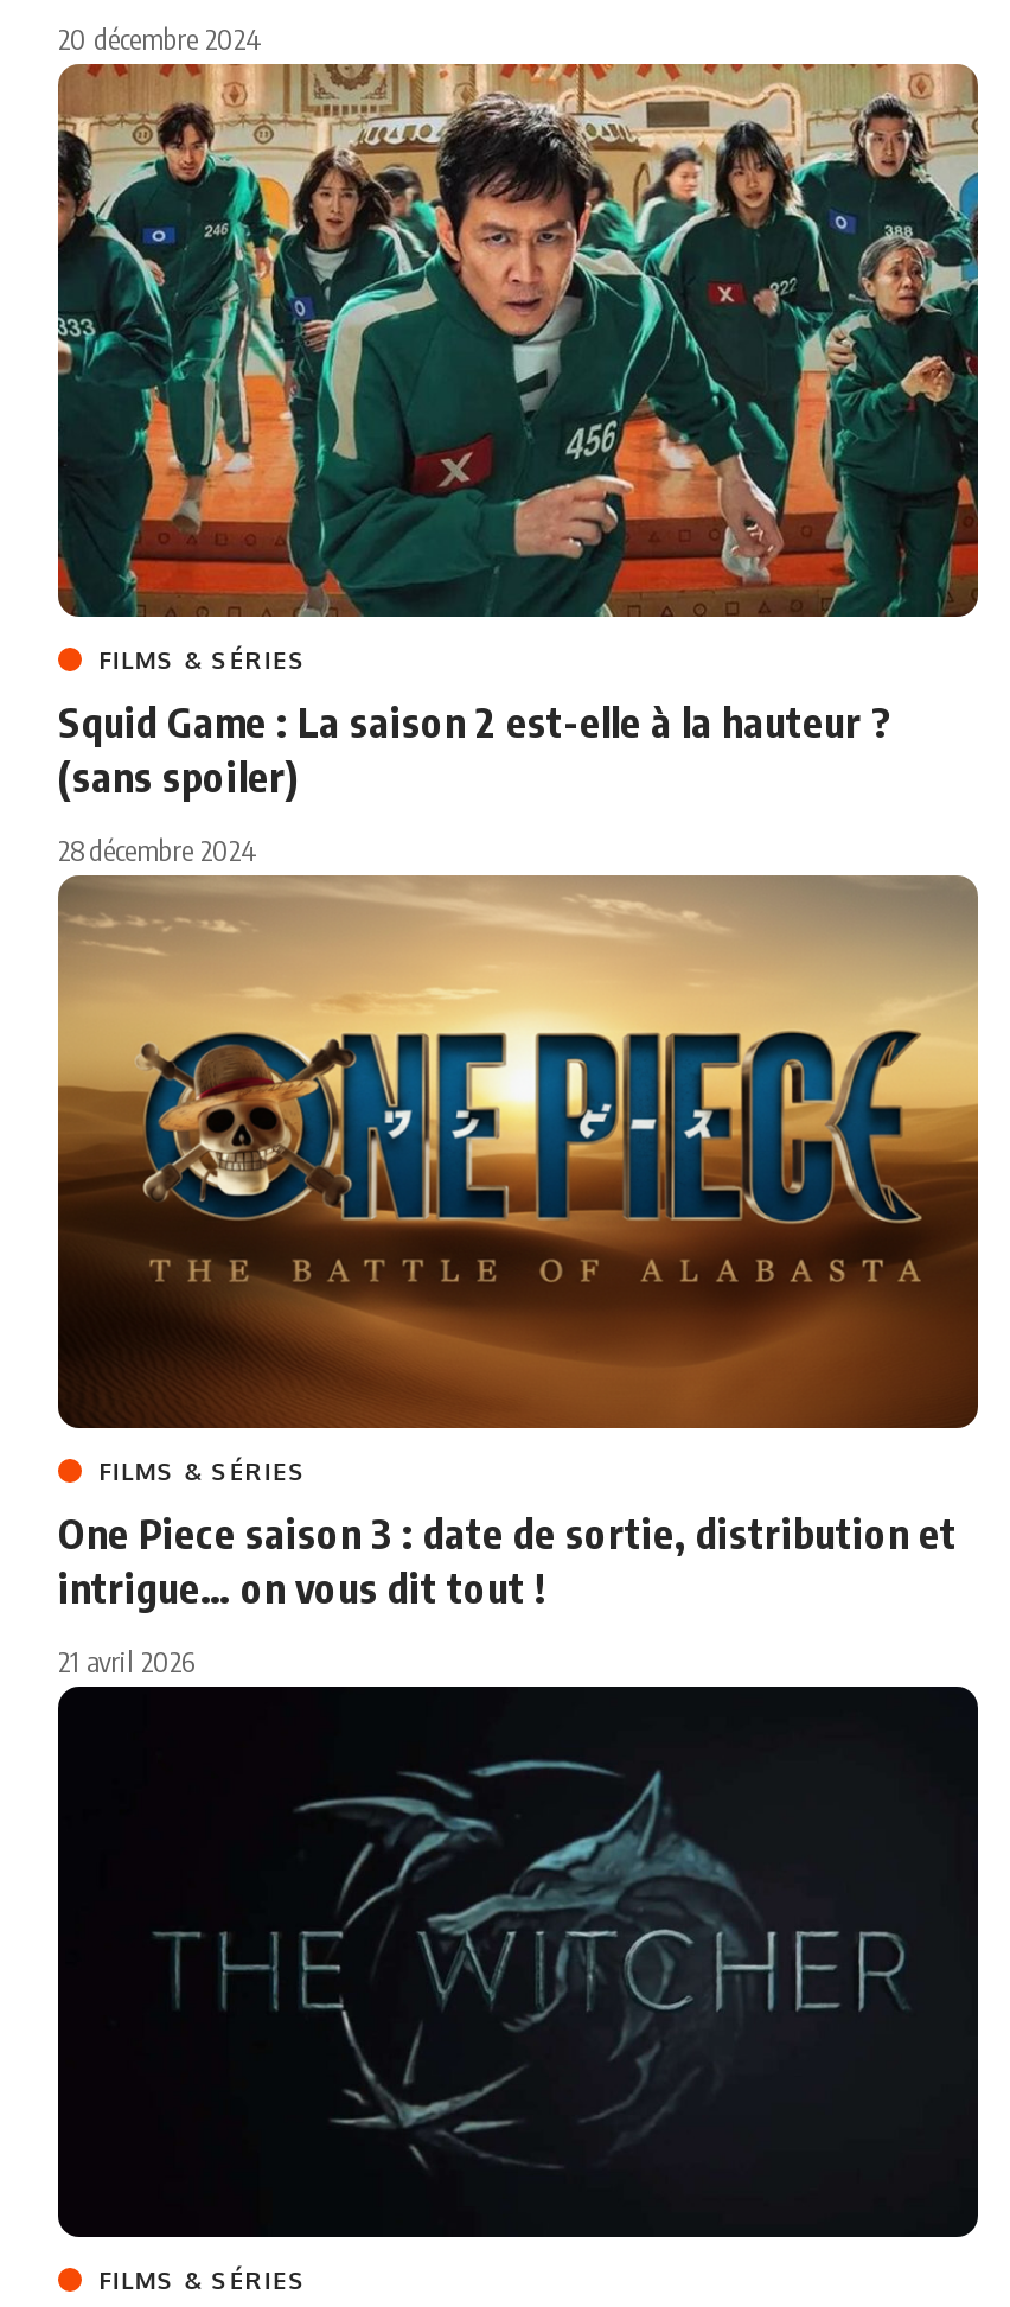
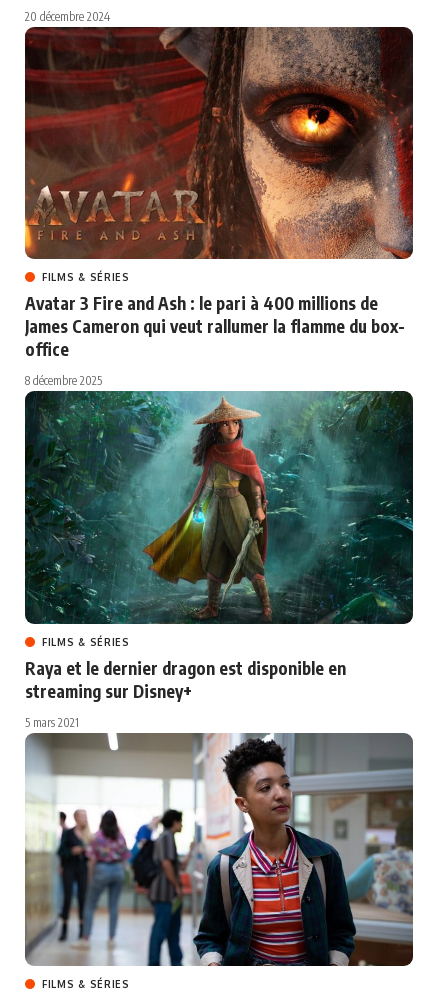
[56,63,980,802] [image] | Squid Game : La saison 2 est-elle à la hauteur ? | (sans spoiler) -> [24,26,414,360] [image] | Avatar 3 Fire and Ash : le pari à 400 millions de | James Cameron qui veut rallumer la flamme du box- | office
[58,833,255,868] 28 décembre 2024 -> [25,373,102,388] 8 décembre 2025
[56,874,980,1613] [image] | One Piece saison 3 : date de sortie, distribution et | intrigue… on vous dit tout ! -> [24,390,414,702] [image] | Raya et le dernier dragon est disponible en | streaming sur Disney+
[58,1643,196,1679] 21 avril 2026 -> [25,715,79,730] 5 mars 2021
[56,1683,980,2241] [image] -> [24,733,414,967] [image]

